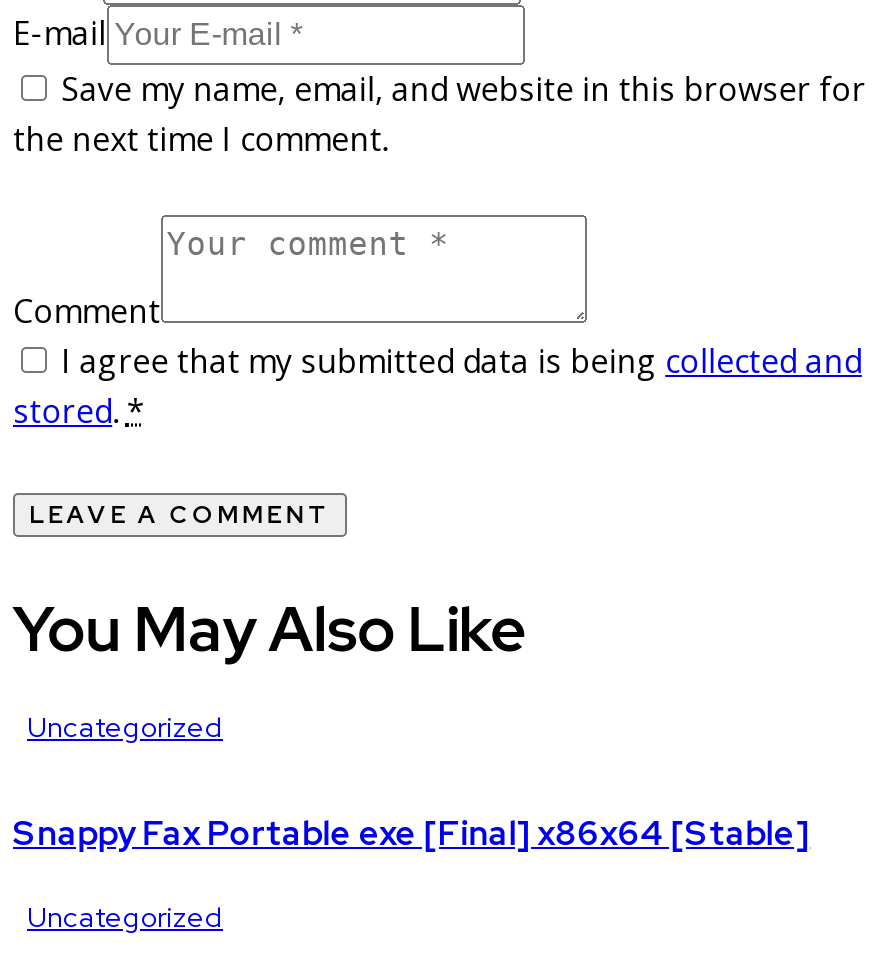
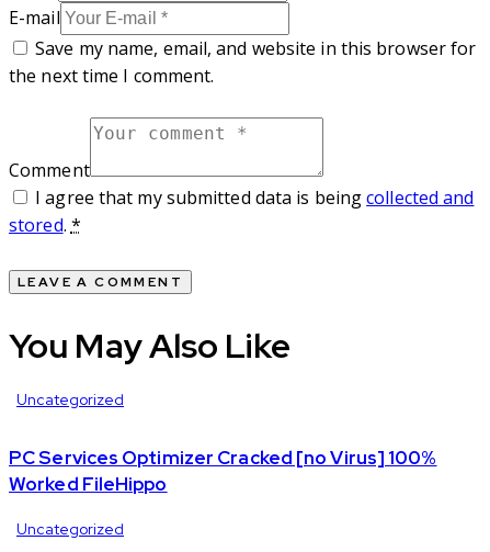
[13,811,810,855] Snappy Fax Portable exe [Final] x86x64 [Stable] -> [9,445,437,495] PC Services Optimizer Cracked [no Virus] 100% | Worked FileHippo

